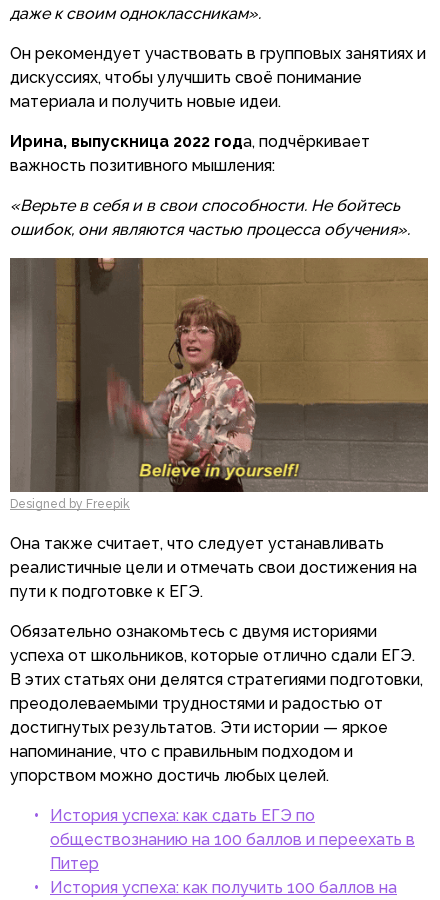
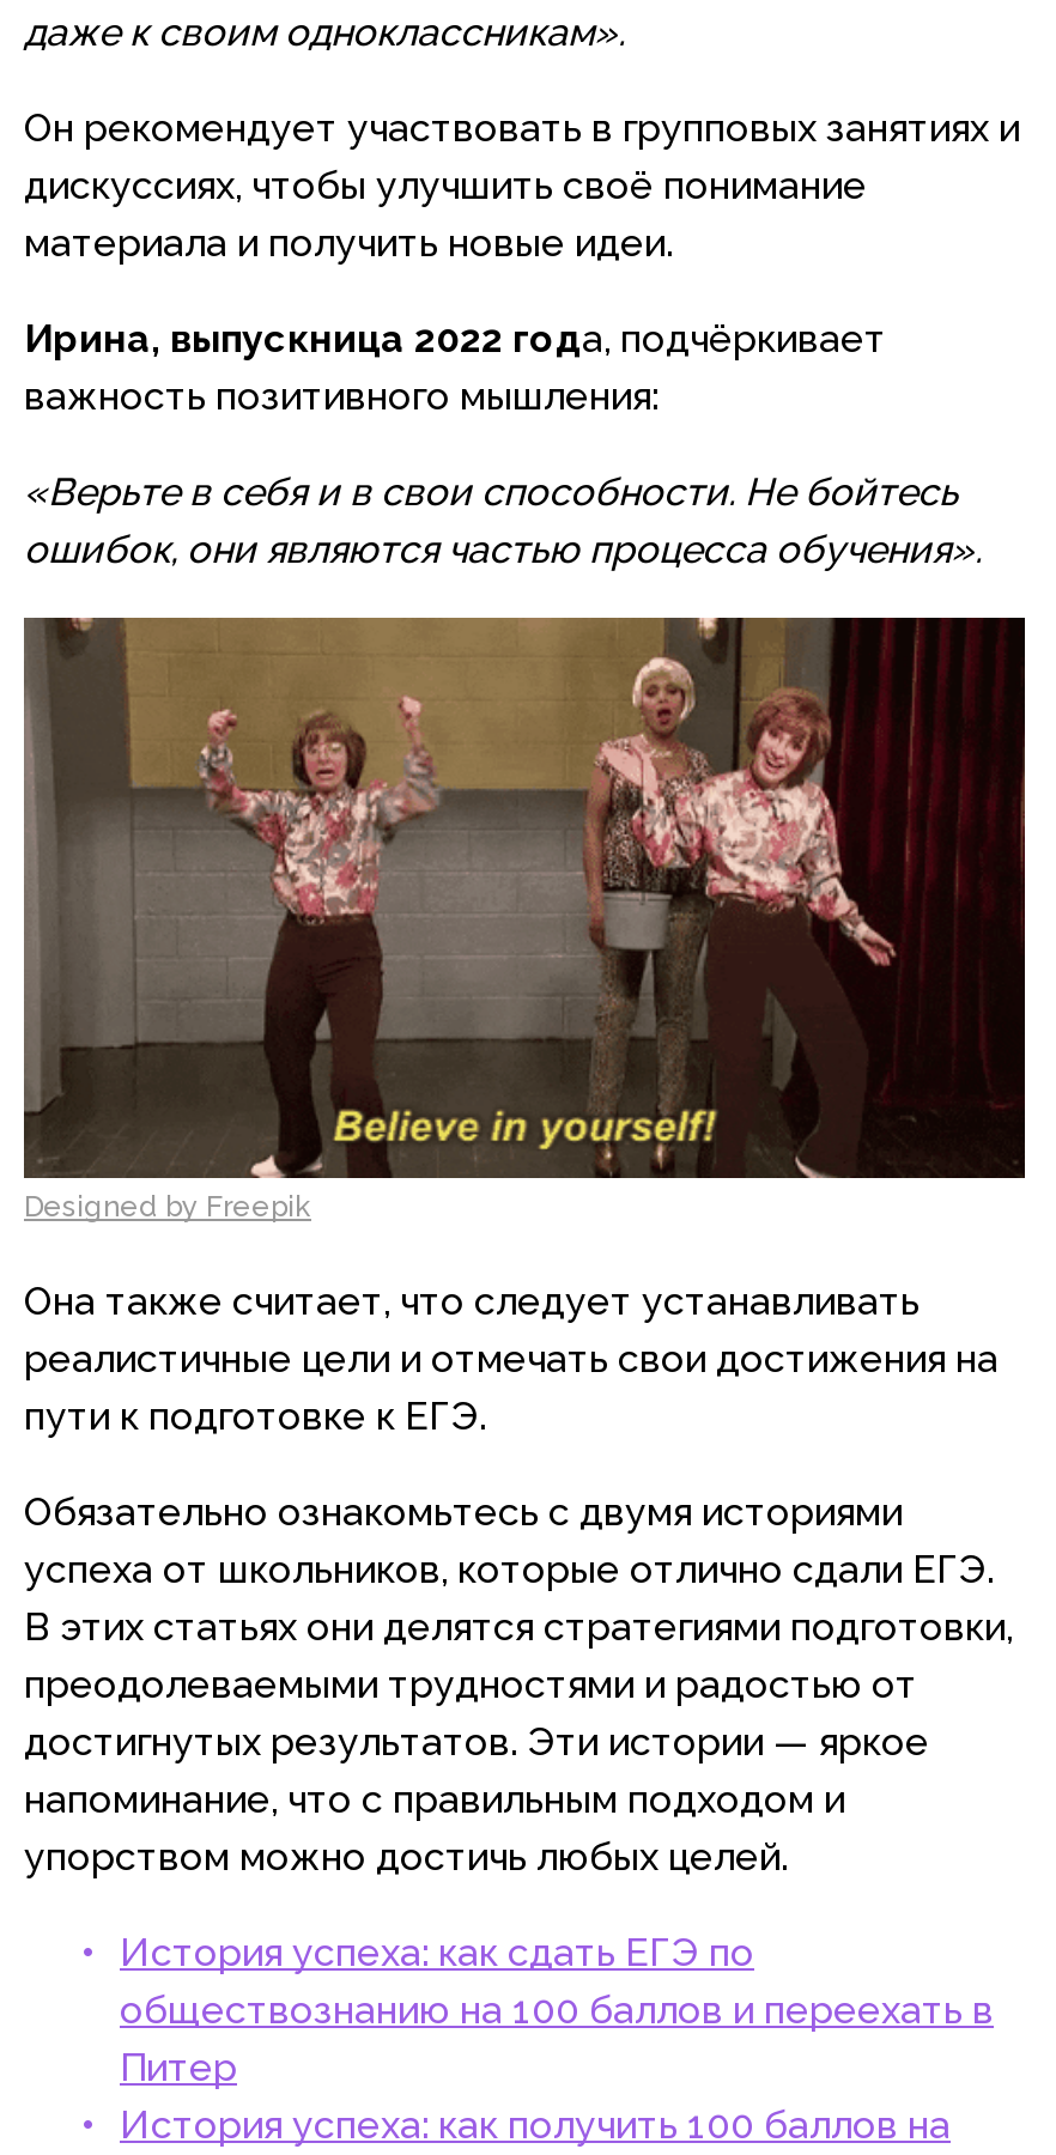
[10,257,429,493] [image] -> [26,615,1027,1180] [image]

